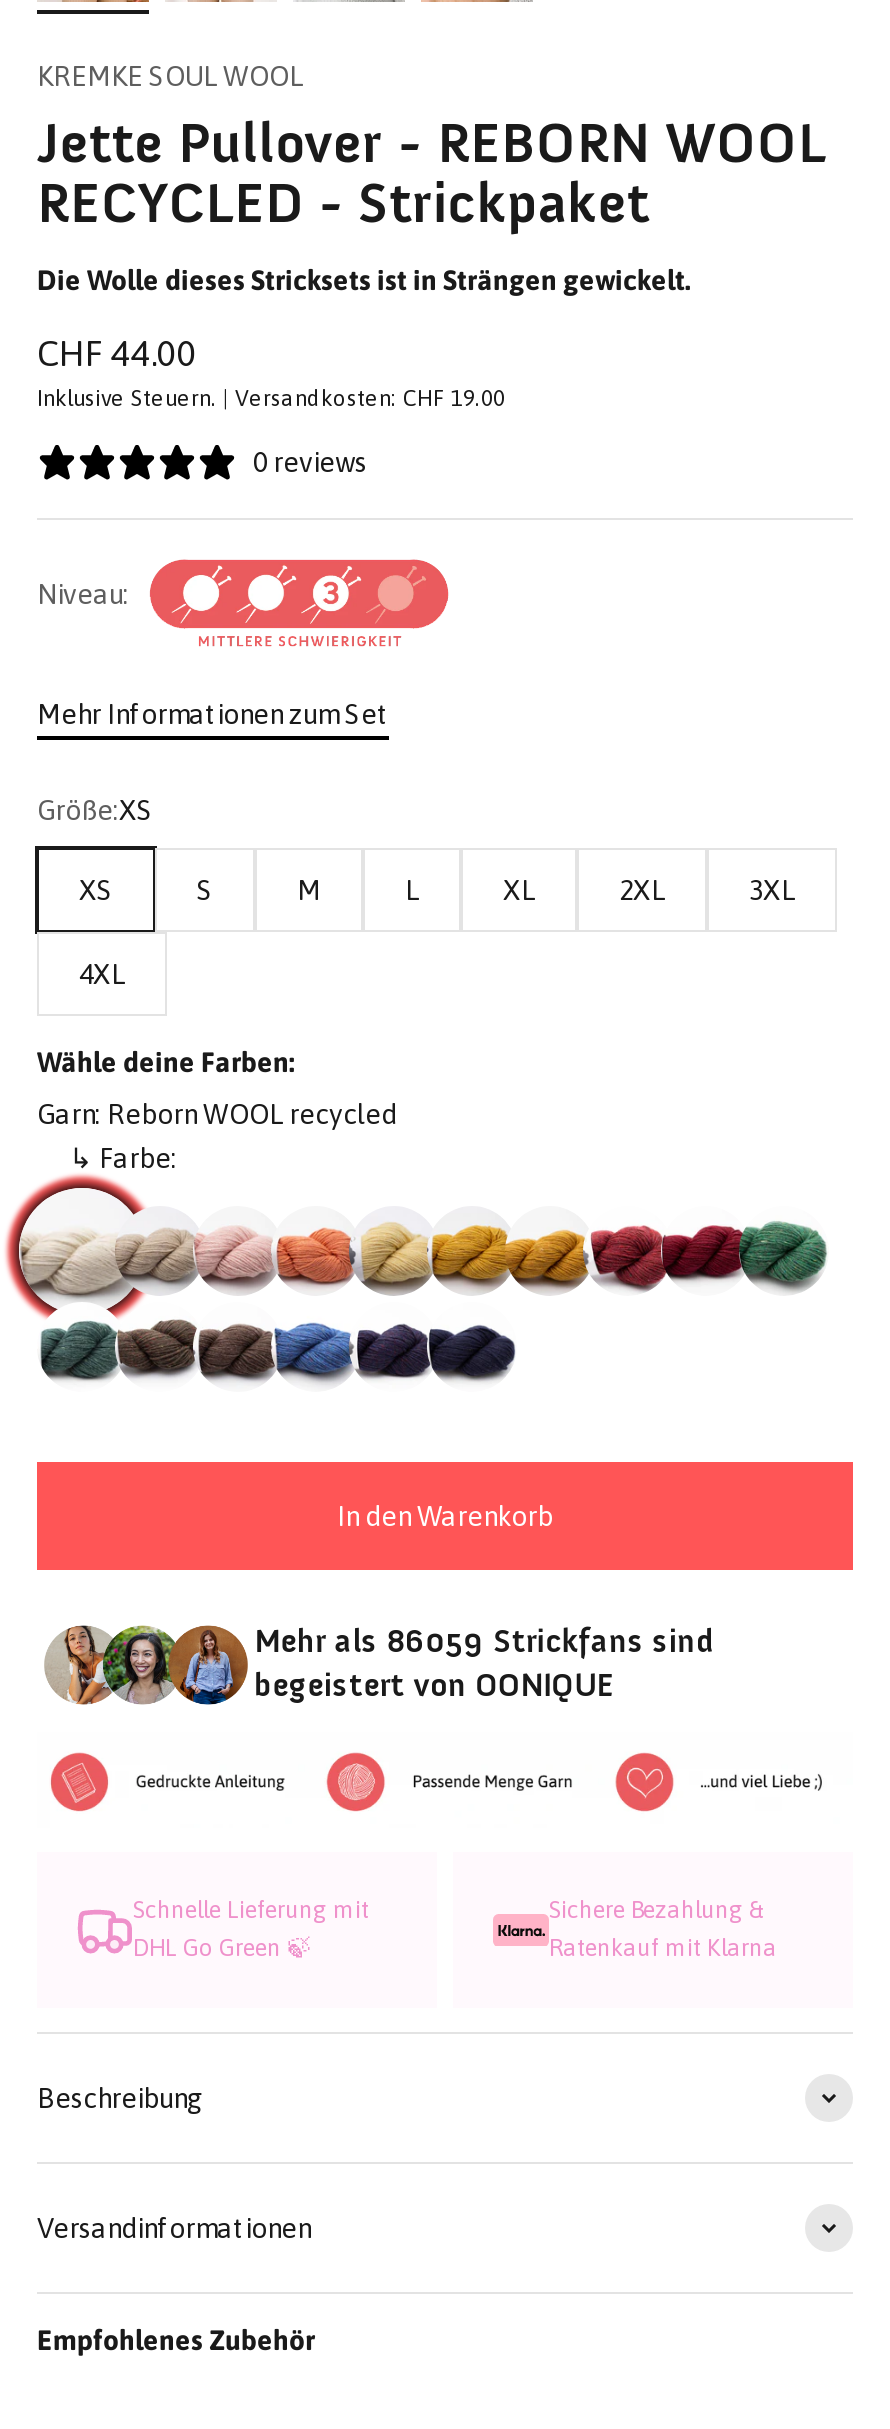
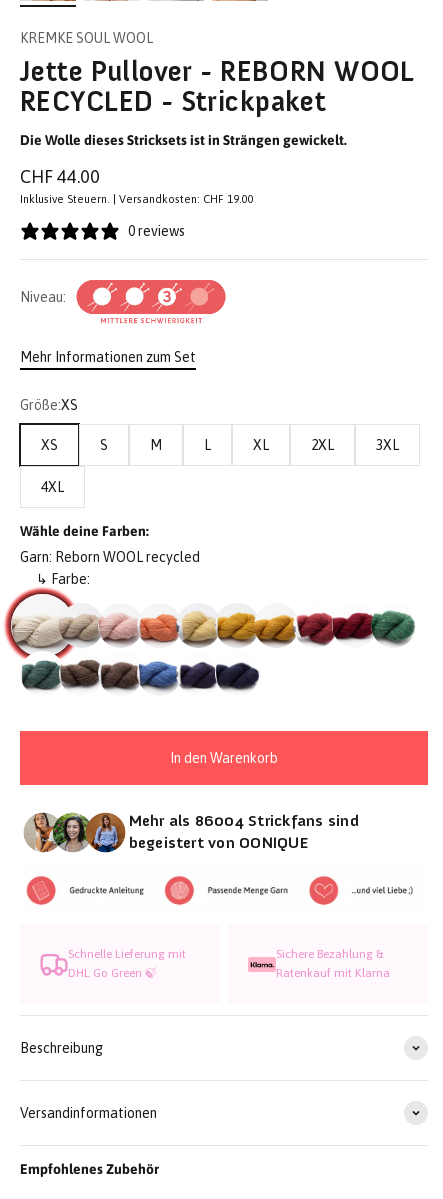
[254,1622,715,1660] Mehr als 86059 Strickfans sind -> [129,811,359,830] Mehr als 86004 Strickfans sind

